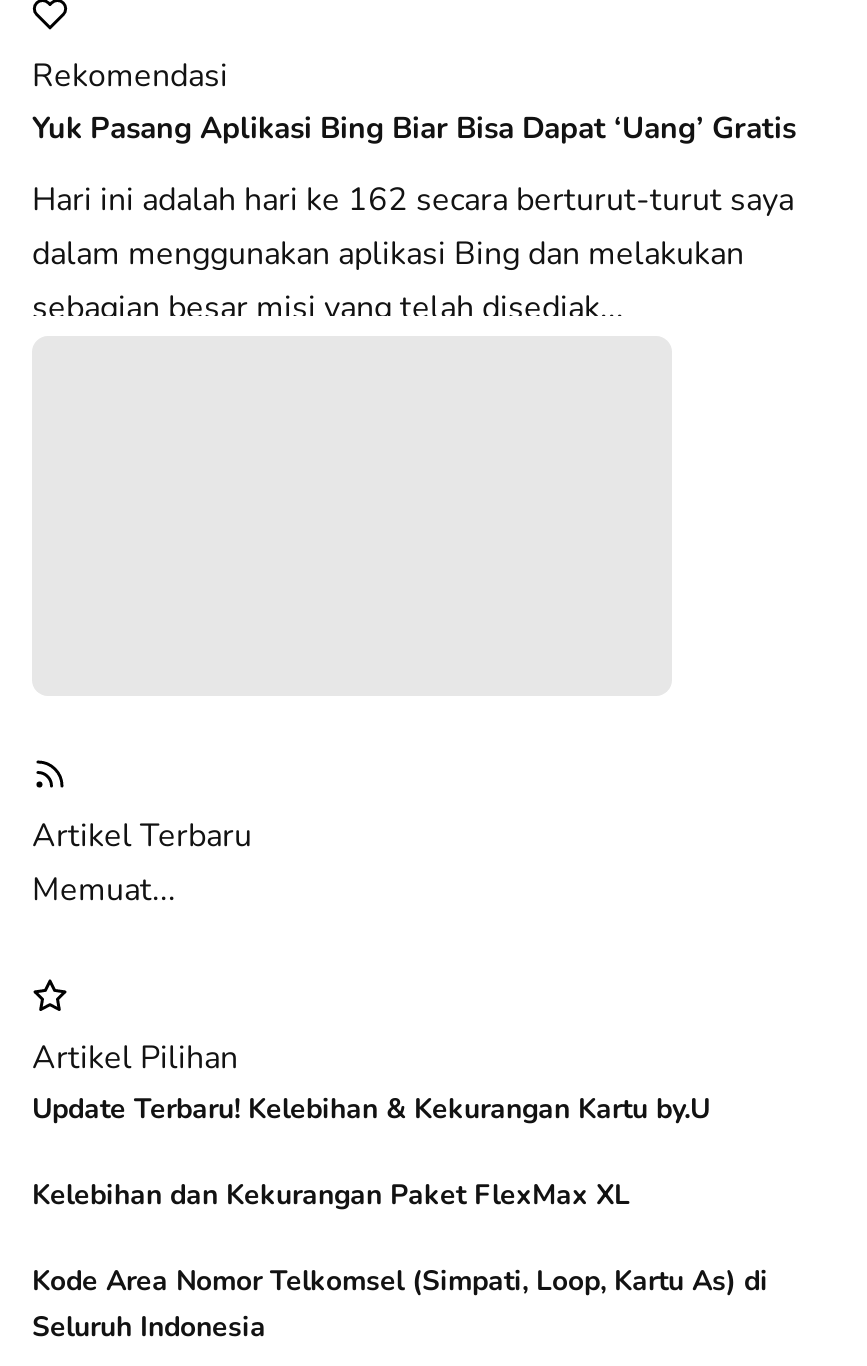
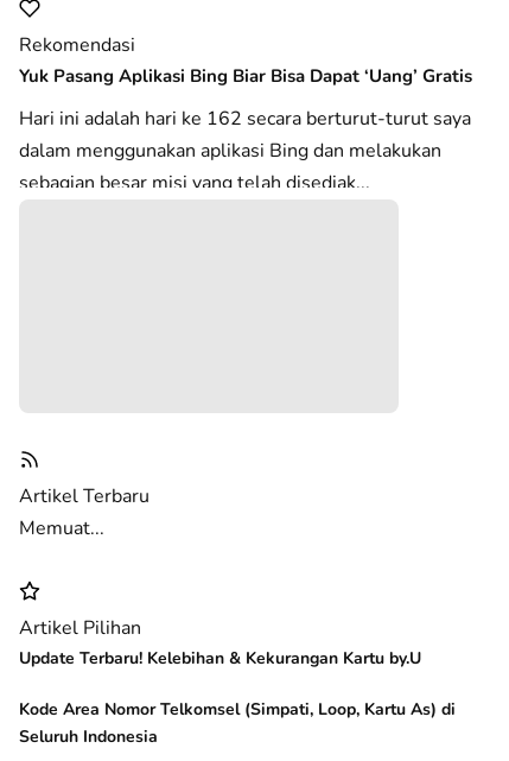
[32,1177,630,1215] Kelebihan dan Kekurangan Paket FlexMax XL -> none

